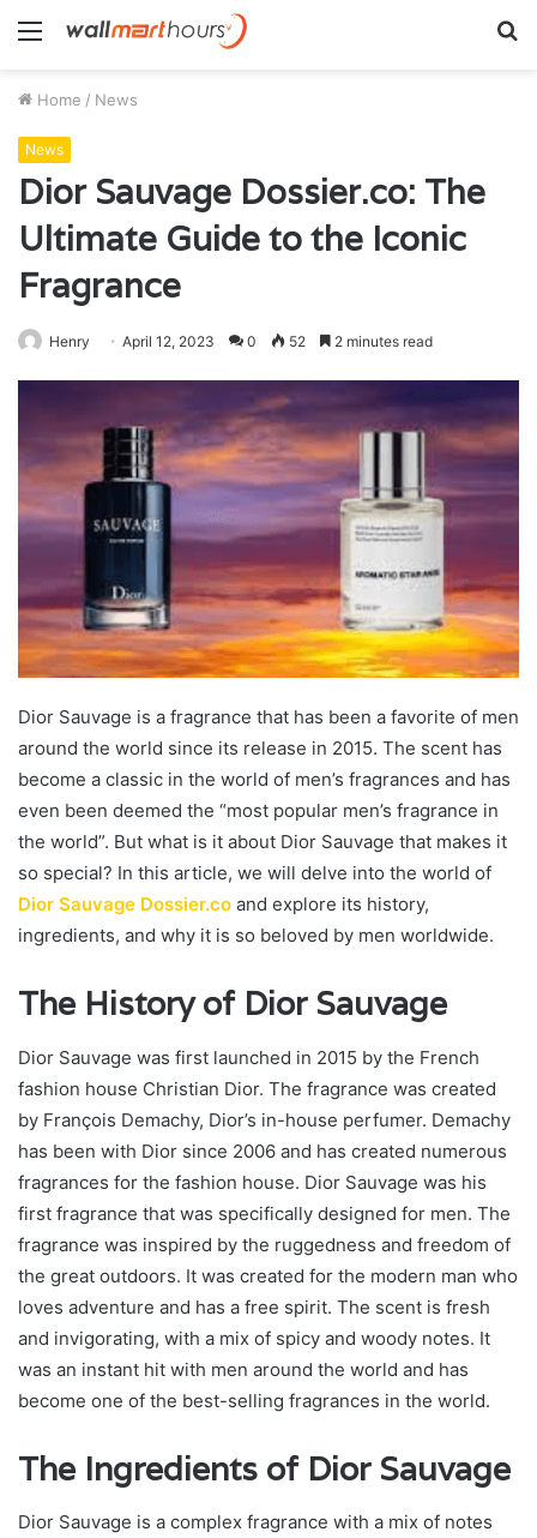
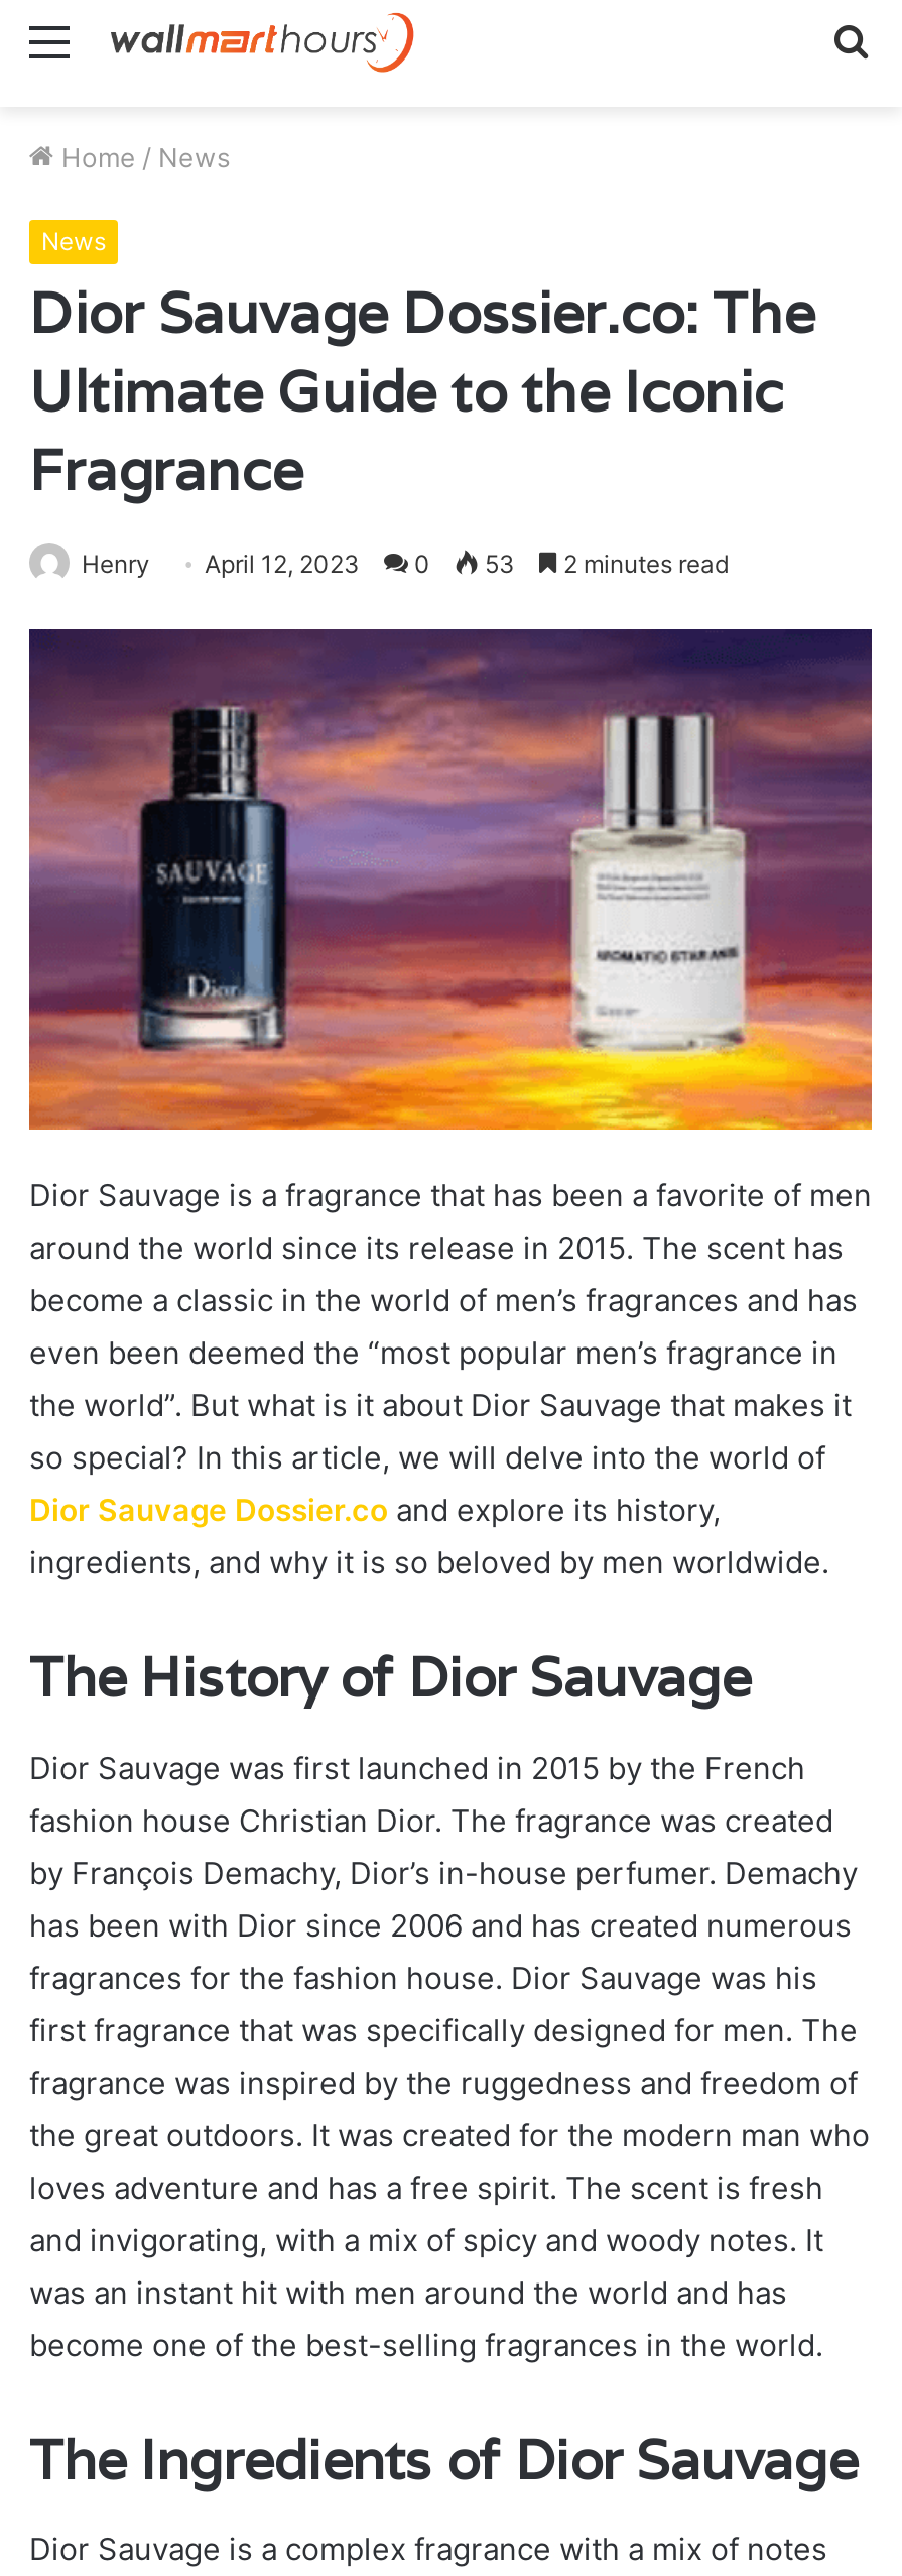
[49,333,433,351] Henry April 12, 2023 0 52 2 minutes read -> [82,549,729,580] Henry April 12, 2023 0 53 2 minutes read

